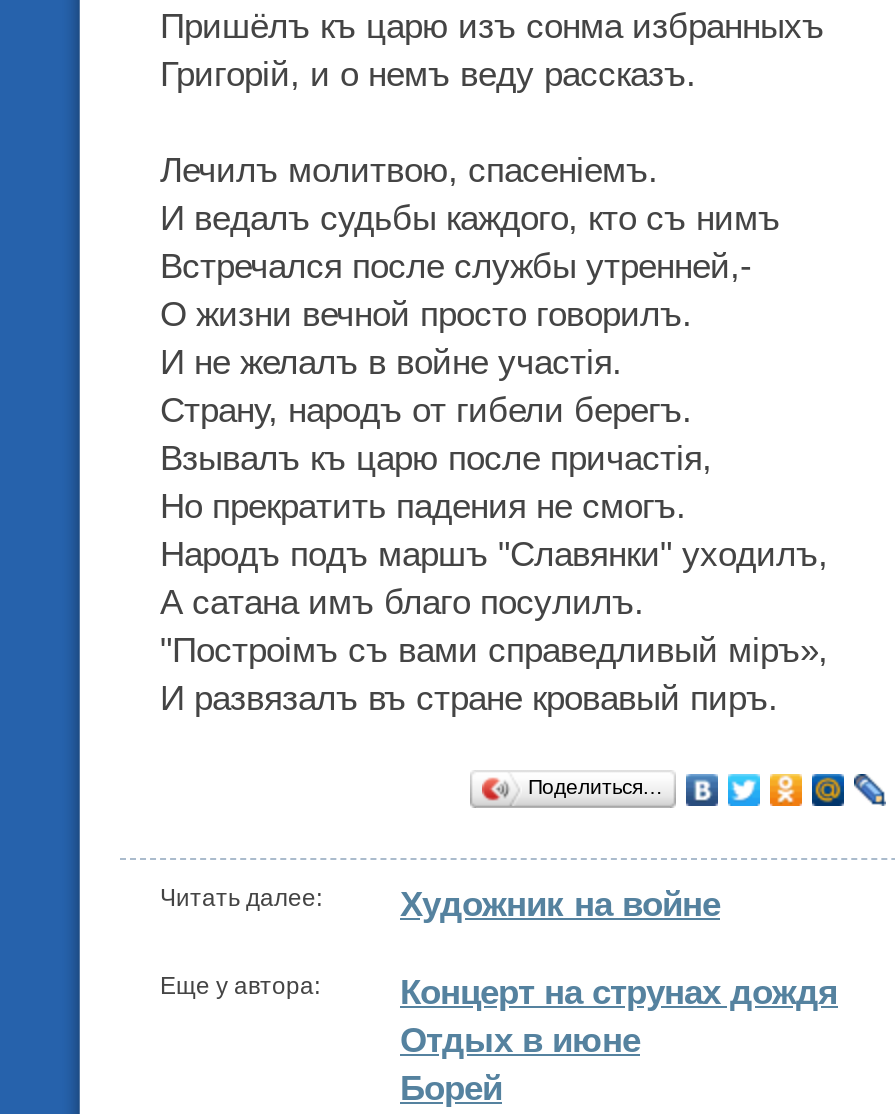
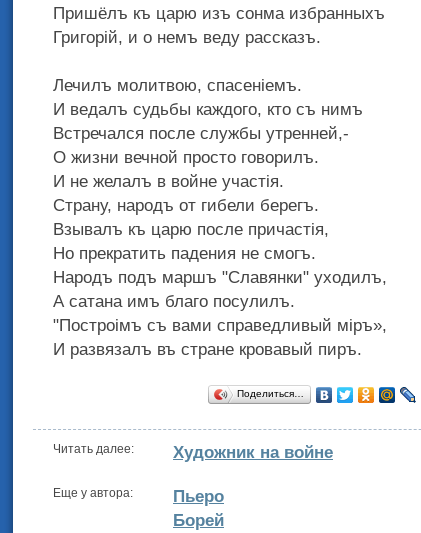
[400,972,838,1060] Концерт на струнах дождя | Отдых в июне -> [173,486,224,506] Пьеро

